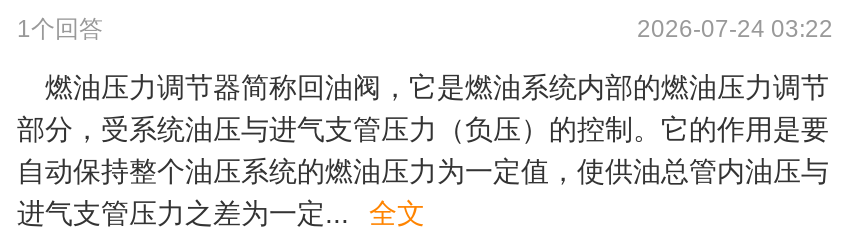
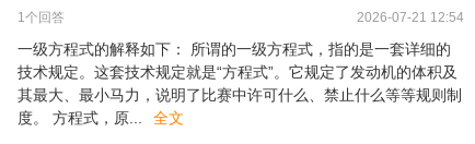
[637,15,833,43] 2026-07-24 03:22 -> [357,10,464,25] 2026-07-21 12:54
[17,71,829,229] 燃油压力调节器简称回油阀，它是燃油系统内部的燃油压力调节 | 部分，受系统油压与进气支管压力（负压）的控制。它的作用是要 | 自动保持整个油压系统的燃油压力为一定值，使供油总管内油压与 | 进气支管压力之差为一定... -> [18,40,462,127] 一级方程式的解释如下： 所谓的一级方程式，指的是一套详细的 | 技术规定。这套技术规定就是“方程式”。它规定了发动机的体积及 | 其最大、最小马力，说明了比赛中许可什么、禁止什么等等规则制 | 度。 方程式，原...

